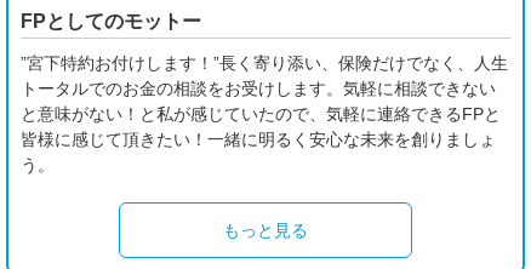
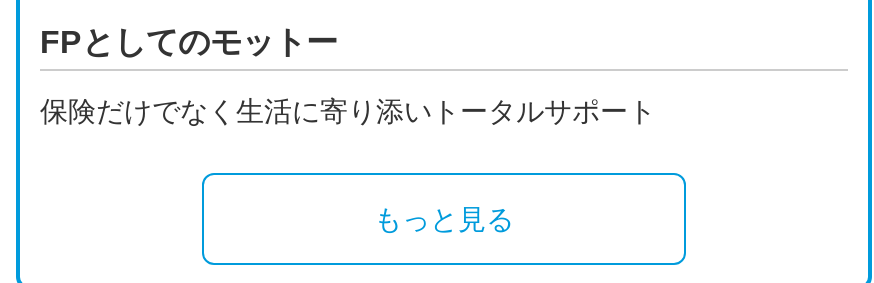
[21,53,508,174] ”宮下特約お付けします！”長く寄り添い、保険だけでなく、人生 | トータルでのお金の相談をお受けします。気軽に相談できない | と意味がない！と私が感じていたので、気軽に連絡できるFPと | 皆様に感じて頂きたい！一緒に明るく安心な未来を創りましょ | う。 -> [40,95,656,127] 保険だけでなく生活に寄り添いトータルサポート

